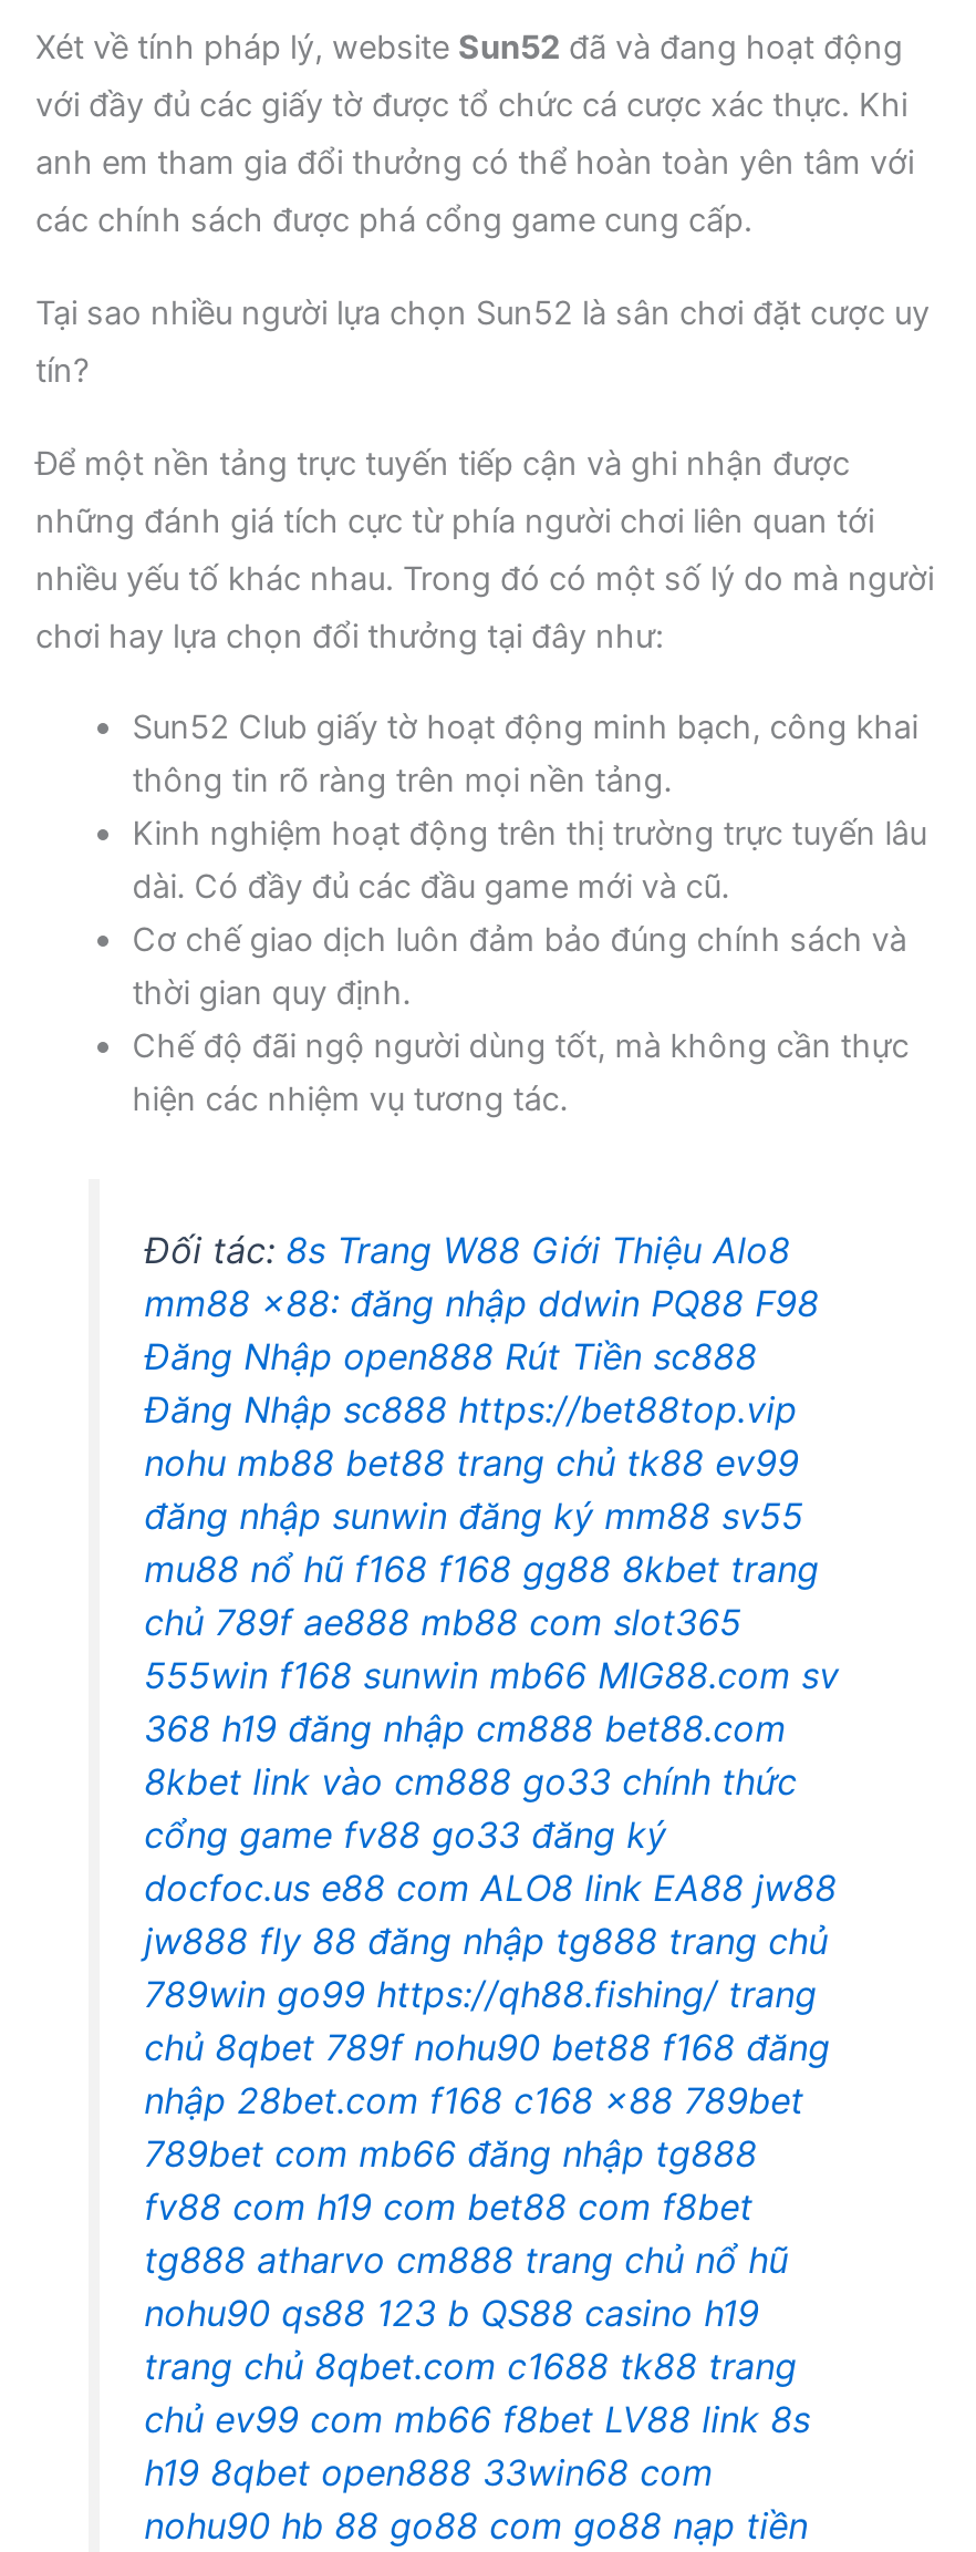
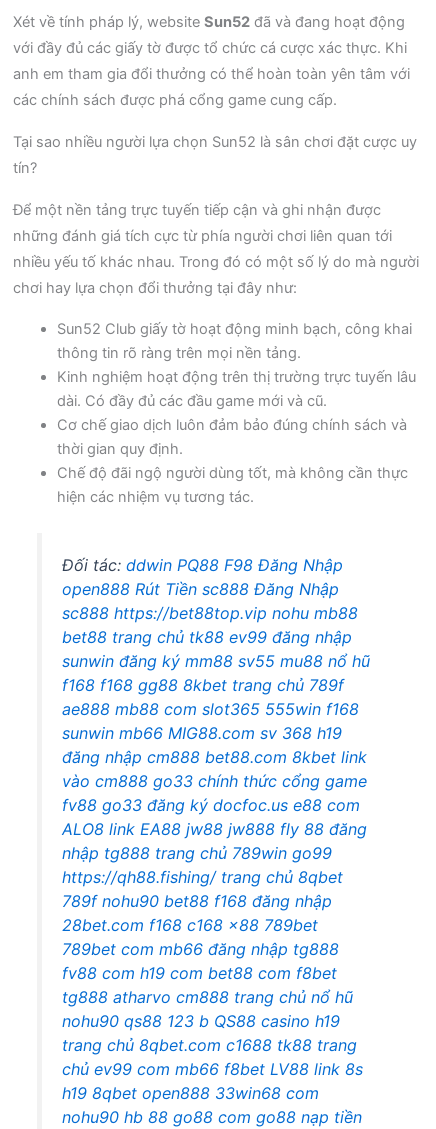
[144,1228,839,2122] Đối tác: 8s Trang W88 Giới Thiệu Alo8 | mm88 x88: đăng nhập ddwin PQ88 F98 | Đăng Nhập open888 Rút Tiền sc888 | Đăng Nhập sc888 https://bet88top.vip | nohu mb88 bet88 trang chủ tk88 ev99 | đăng nhập sunwin đăng ký mm88 sv55 | mu88 nổ hũ f168 f168 gg88 8kbet trang | chủ 789f ae888 mb88 com slot365 | 555win f168 sunwin mb66 MIG88.com sv | 368 h19 đăng nhập cm888 bet88.com | 8kbet link vào cm888 go33 chính thức | cổng game fv88 go33 đăng ký | docfoc.us e88 com ALO8 link EA88 jw88 | jw888 fly 88 đăng nhập tg888 trang chủ | 789win go99 https://qh88.fishing/ trang | chủ 8qbet 789f nohu90 bet88 f168 đăng | nhập 28bet.com f168 c168 x88 789bet -> [62,555,370,935] Đối tác: ddwin PQ88 F98 Đăng Nhập | open888 Rút Tiền sc888 Đăng Nhập | sc888 https://bet88top.vip nohu mb88 | bet88 trang chủ tk88 ev99 đăng nhập | sunwin đăng ký mm88 sv55 mu88 nổ hũ | f168 f168 gg88 8kbet trang chủ 789f | ae888 mb88 com slot365 555win f168 | sunwin mb66 MIG88.com sv 368 h19 | đăng nhập cm888 bet88.com 8kbet link | vào cm888 go33 chính thức cổng game | fv88 go33 đăng ký docfoc.us e88 com | ALO8 link EA88 jw88 jw888 fly 88 đăng | nhập tg888 trang chủ 789win go99 | https://qh88.fishing/ trang chủ 8qbet | 789f nohu90 bet88 f168 đăng nhập | 28bet.com f168 c168 x88 789bet

